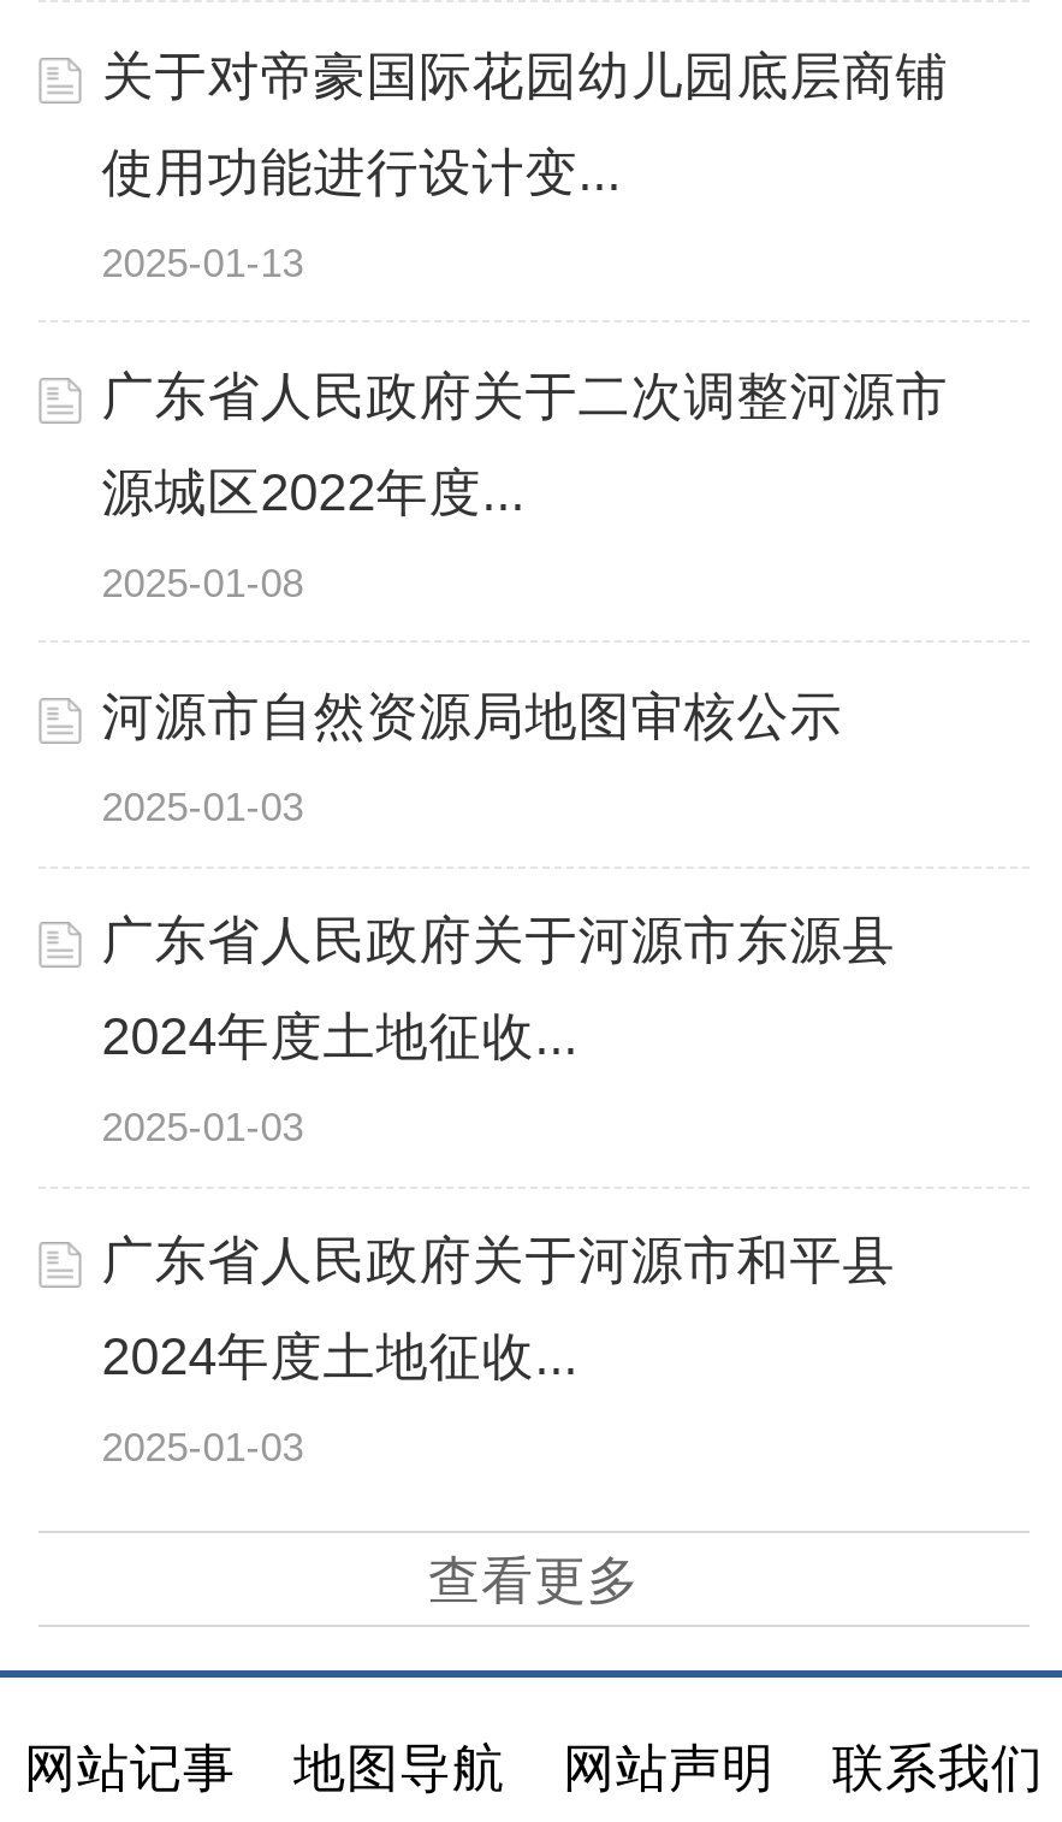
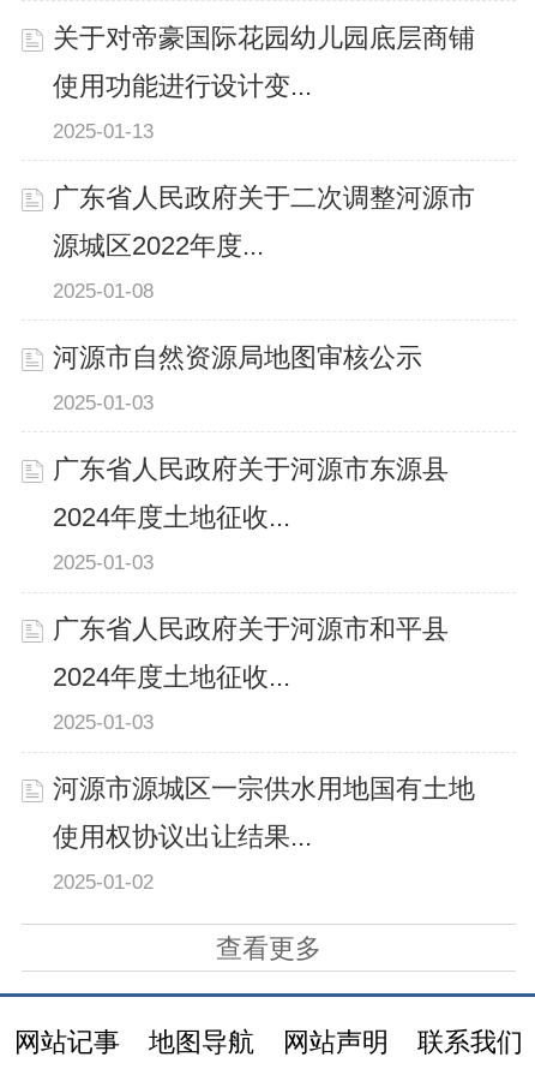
none -> [53,775,475,894] 河源市源城区一宗供水用地国有土地 | 使用权协议出让结果... | 2025-01-02

